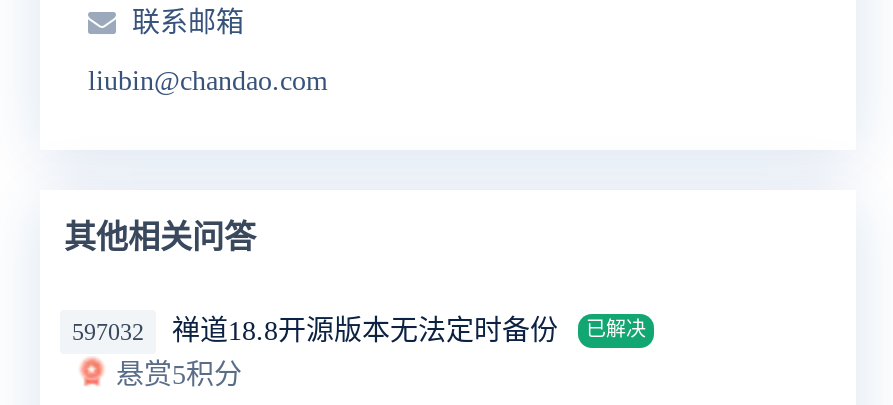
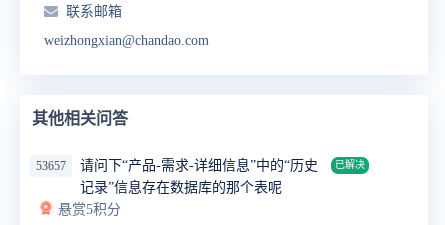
[88,66,328,96] liubin@chandao.com -> [44,33,209,48] weizhongxian@chandao.com
[72,316,558,346] 597032 | 禅道18.8开源版本无法定时备份 -> [36,158,318,195] 53657 | 请问下“产品-需求-详细信息”中的“历史 | 记录”信息存在数据库的那个表呢

